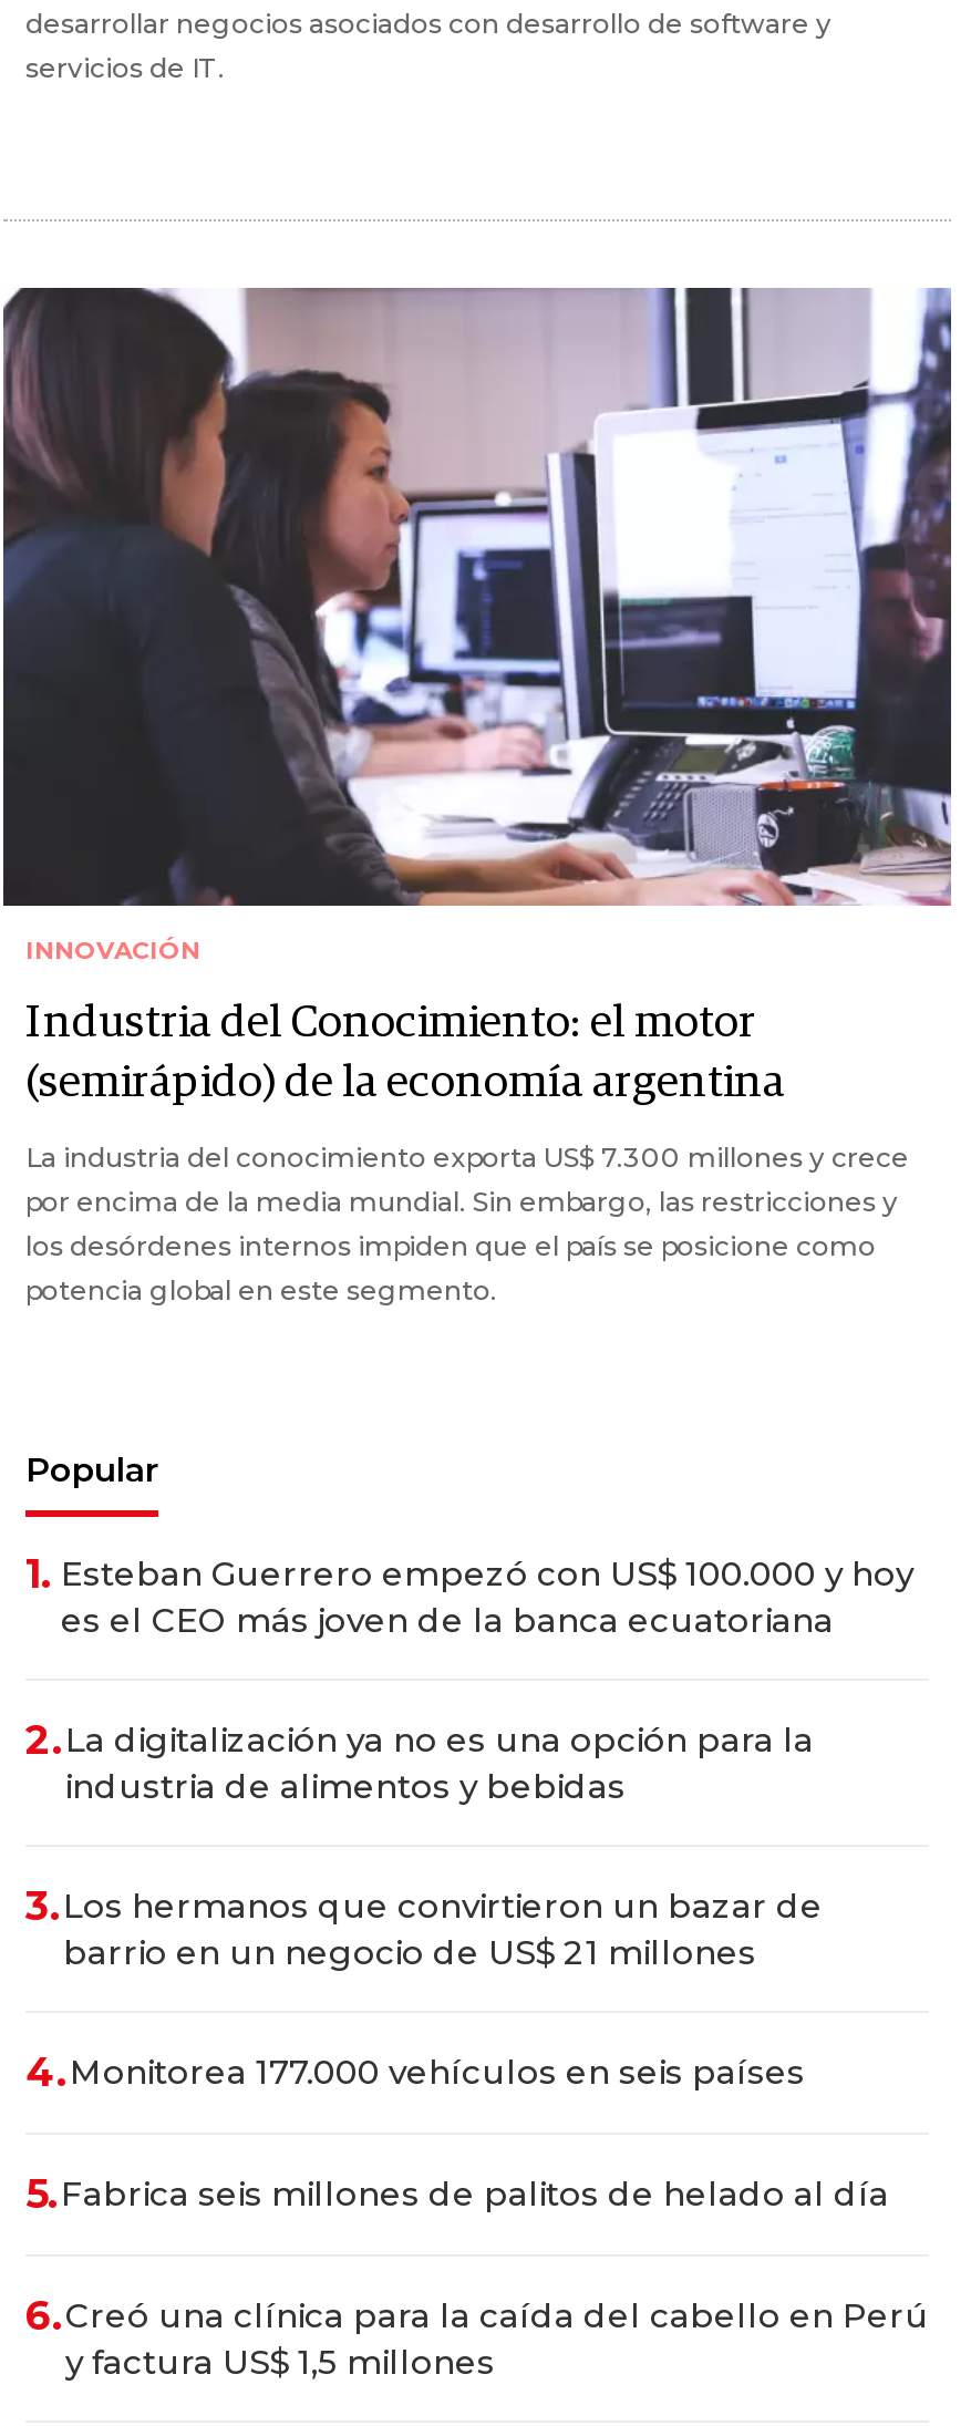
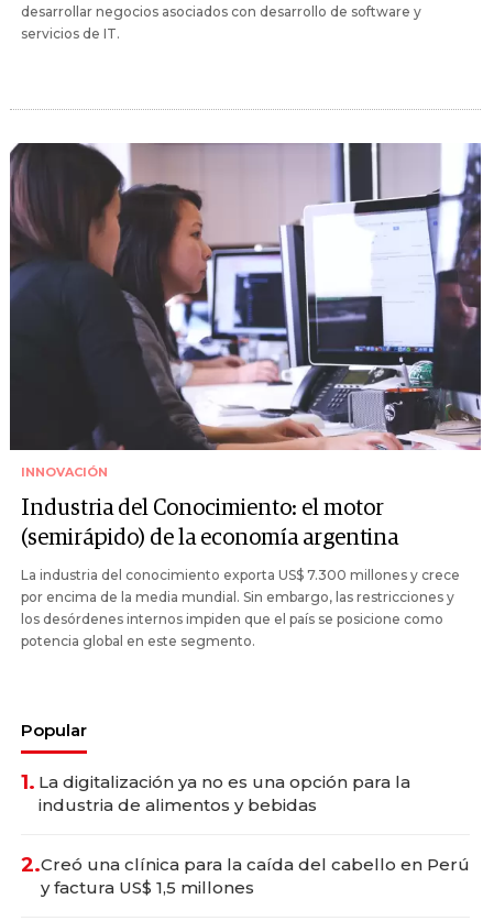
[25,1549,913,1764] 1. Esteban Guerrero empezó con US$ 100.000 y hoy | es el CEO más joven de la banca ecuatoriana | 2.La digitalización ya no es una opción para la -> [21,770,410,794] 1. La digitalización ya no es una opción para la
[25,1881,929,2340] 3.Los hermanos que convirtieron un bazar de | barrio en un negocio de US$ 21 millones | 4.Monitorea 177.000 vehículos en seis países | 5.Fabrica seis millones de palitos de helado al día | 6.Creó una clínica para la caída del cabello en Perú -> [21,852,470,877] 2.Creó una clínica para la caída del cabello en Perú

